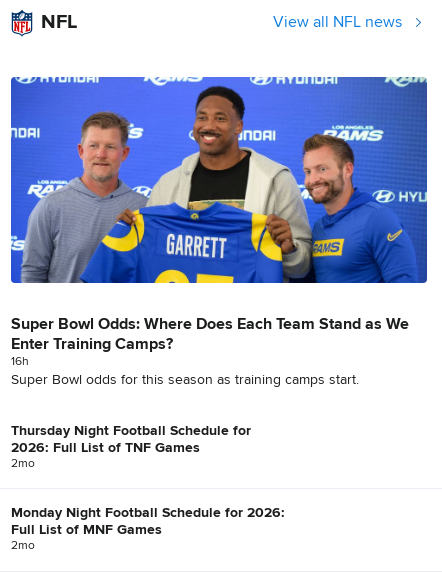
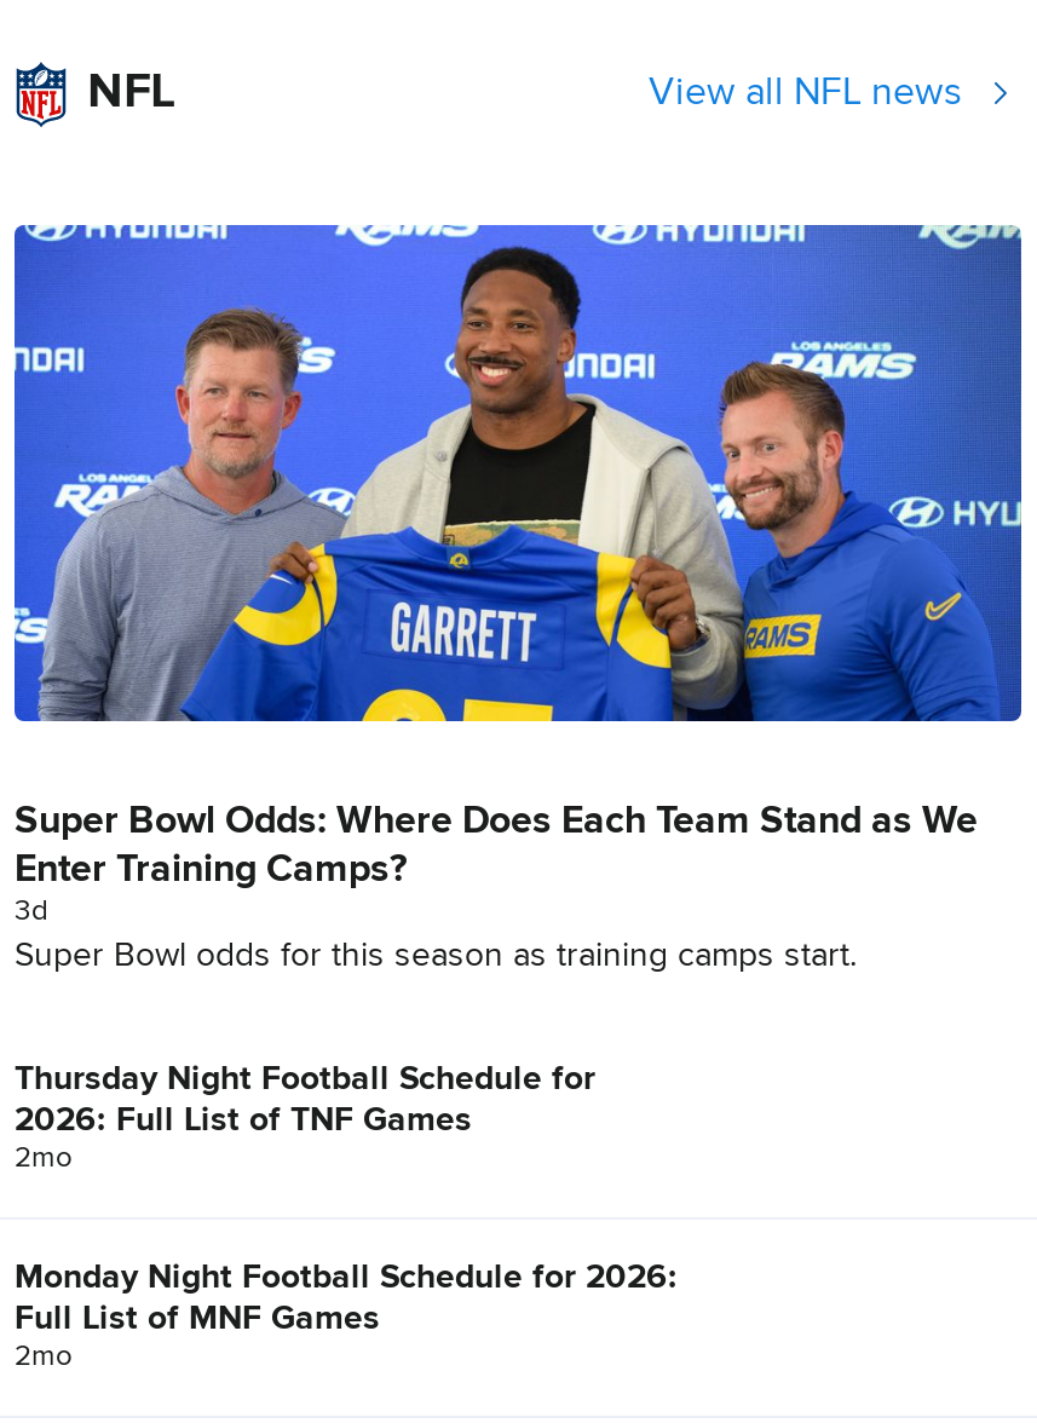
[11,356,29,368] 16h -> [15,899,48,928] 3d

